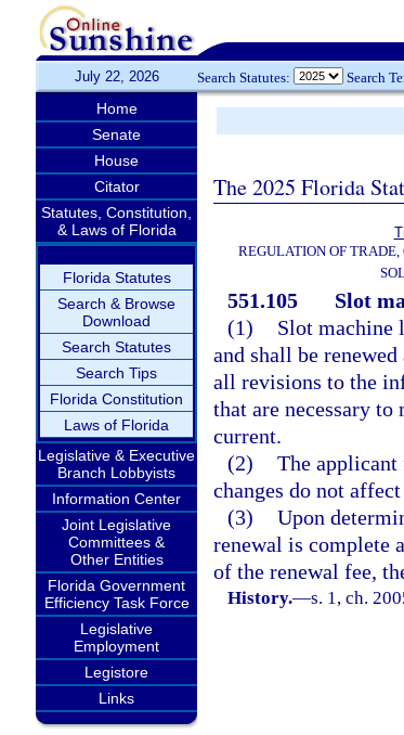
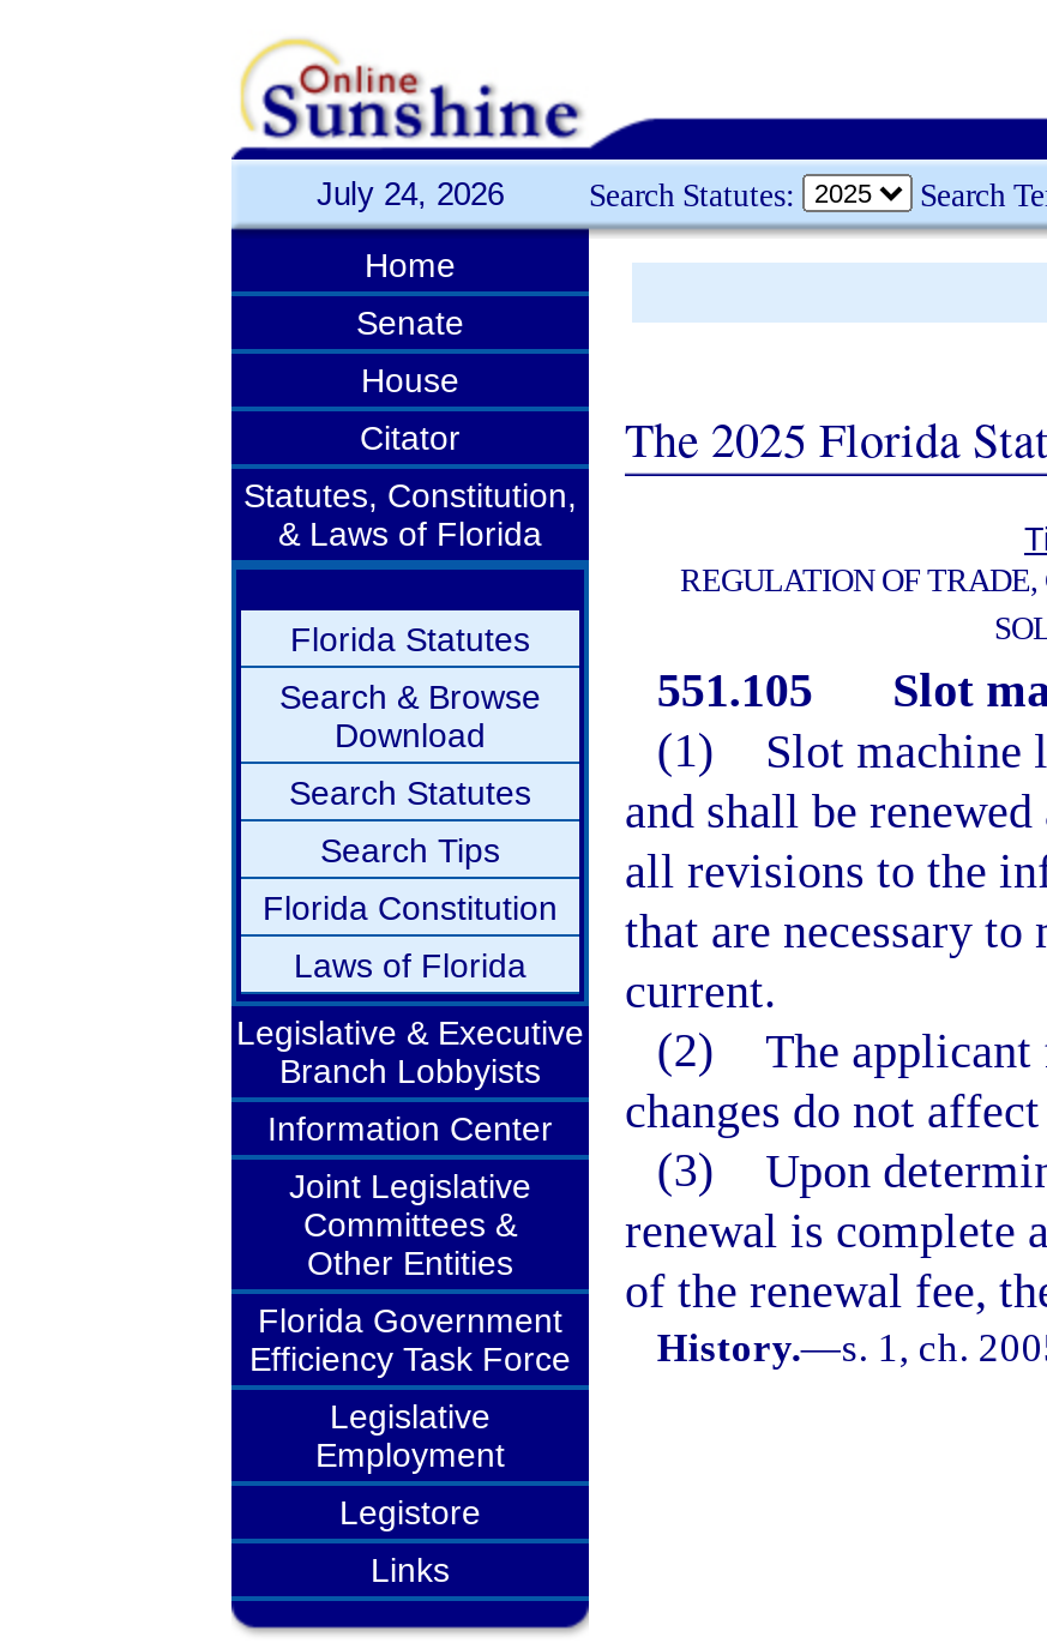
[74,68,159,85] July 22, 2026 -> [317,176,504,212] July 24, 2026

